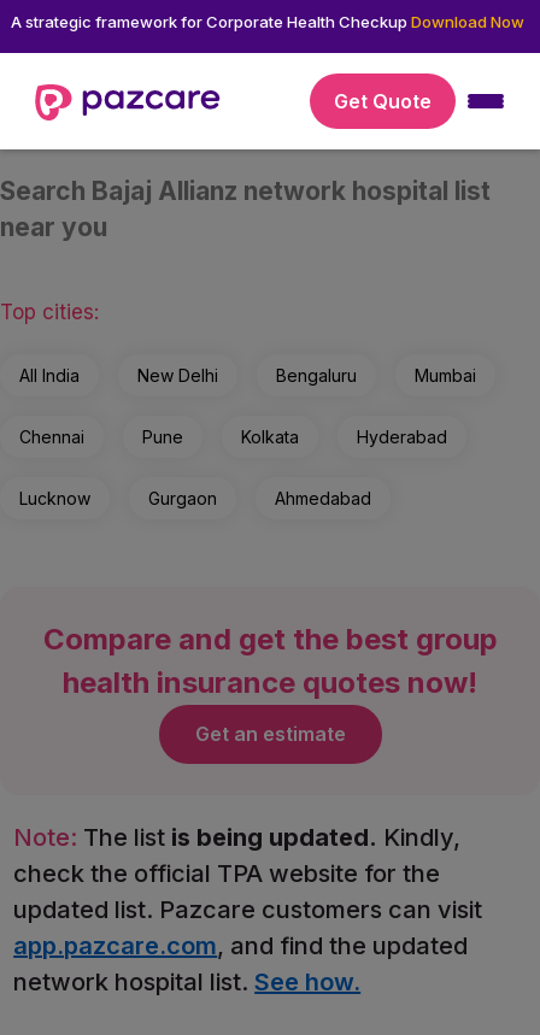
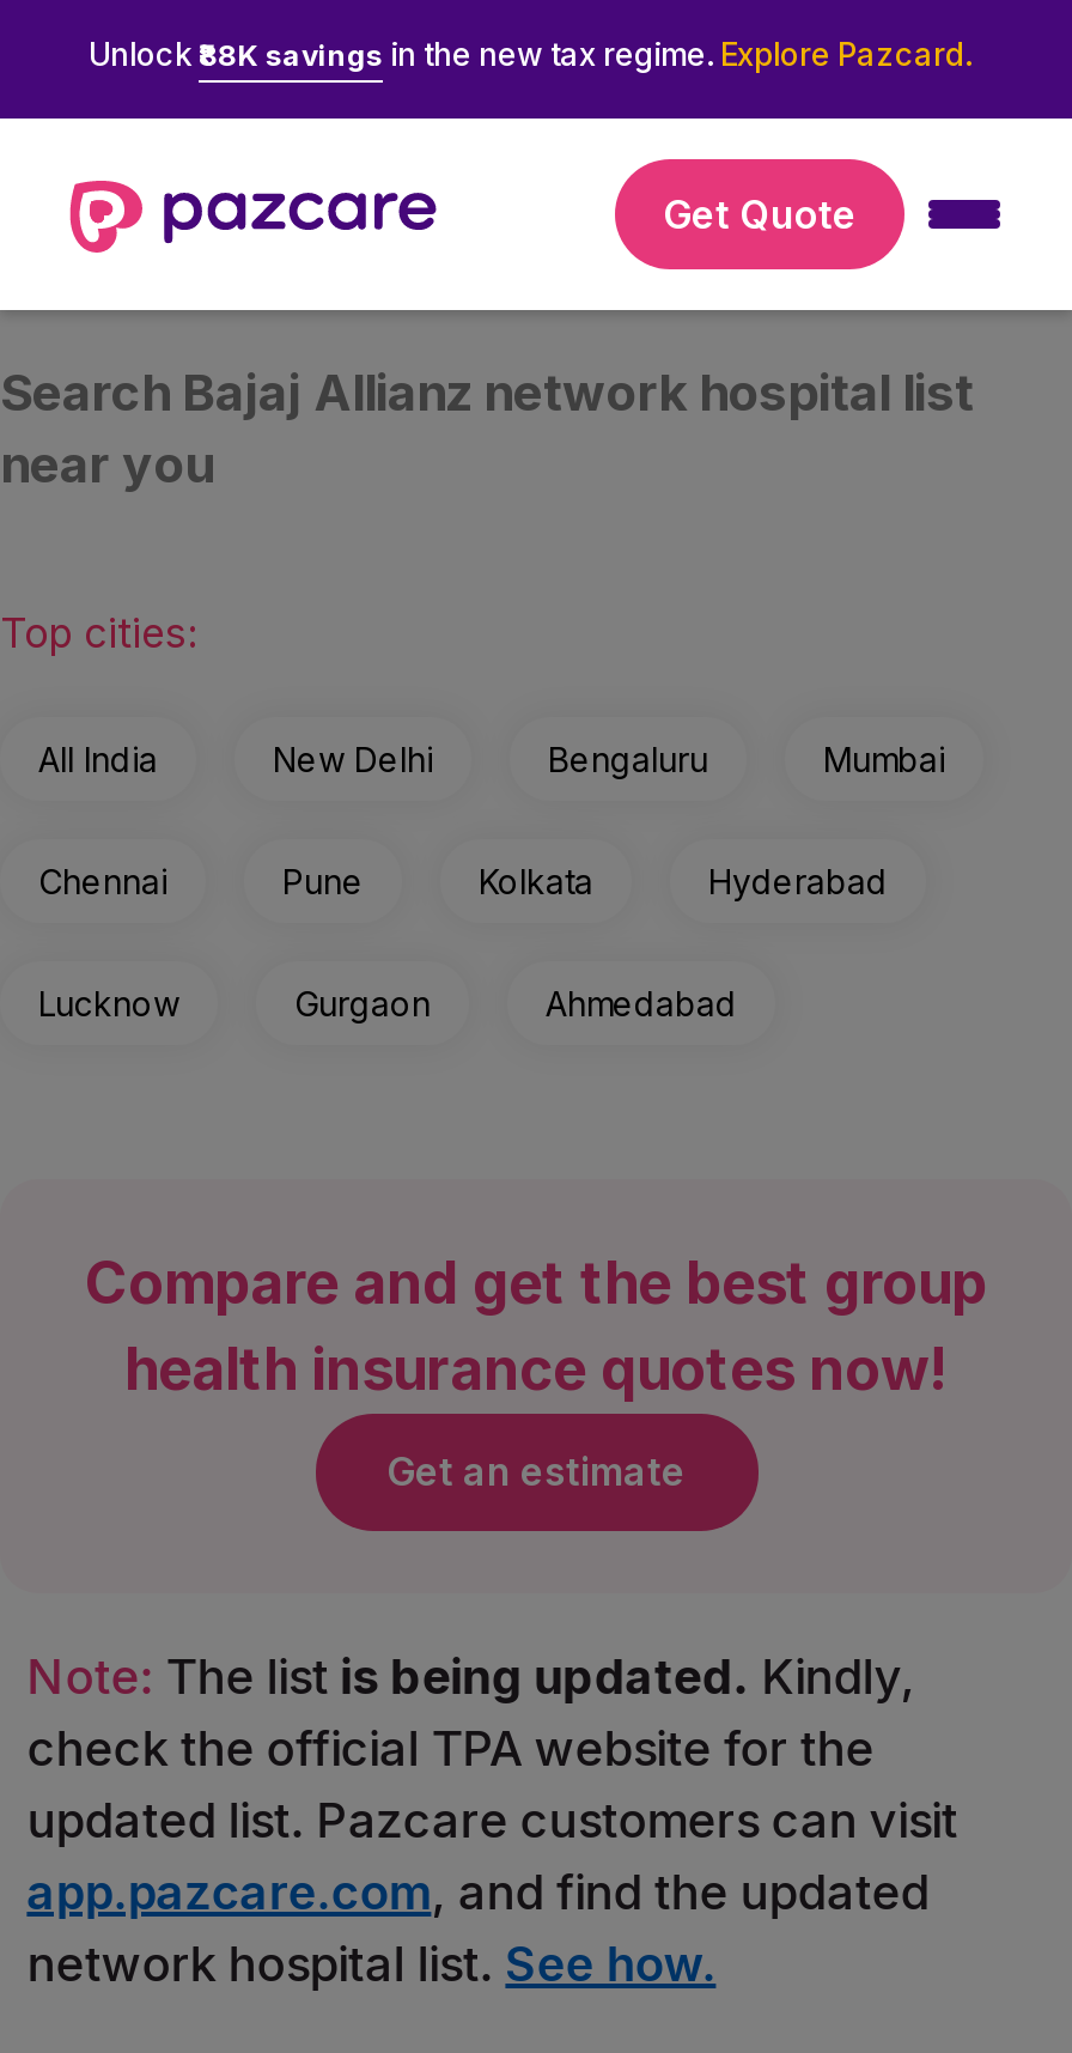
[10,12,524,31] A strategic framework for Corporate Health Checkup Download Now -> [89,34,971,72] Unlock ₹88K savings in the new tax regime. Explore Pazcard.

